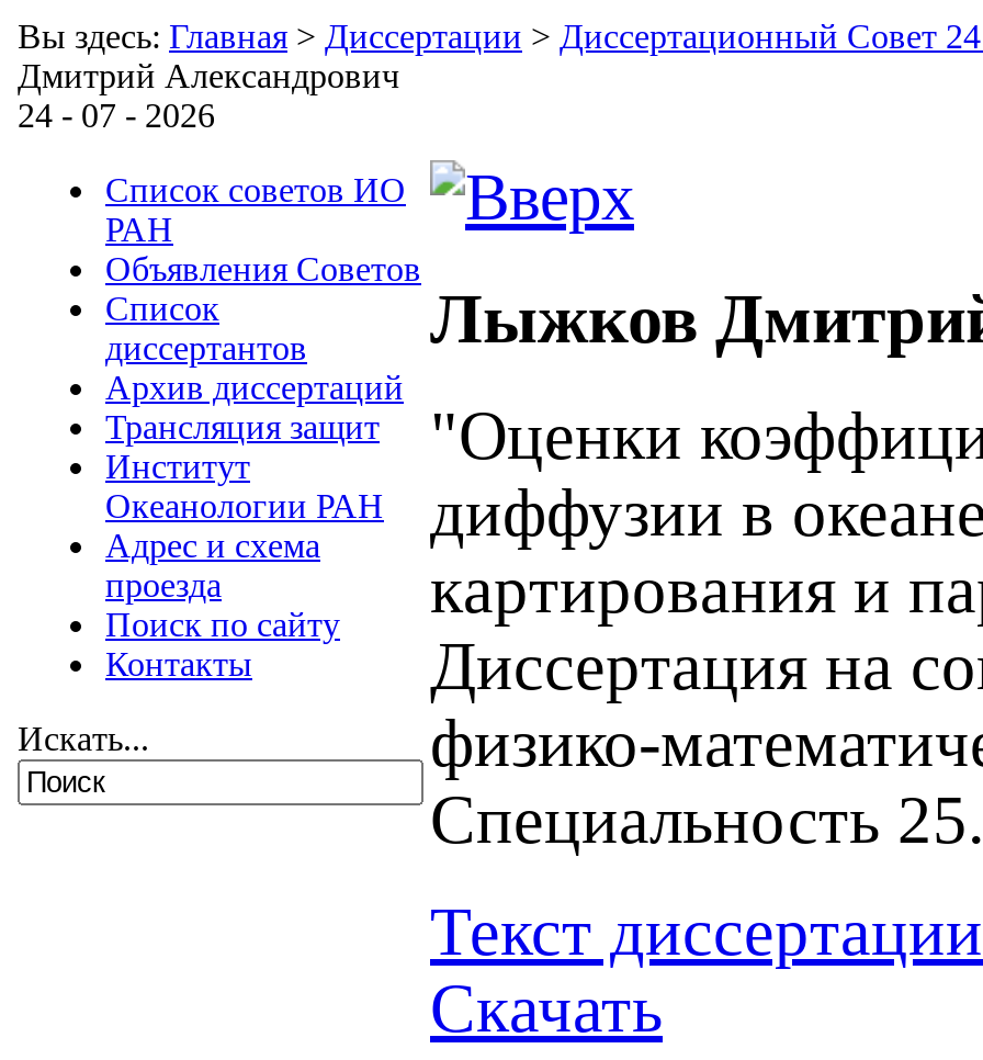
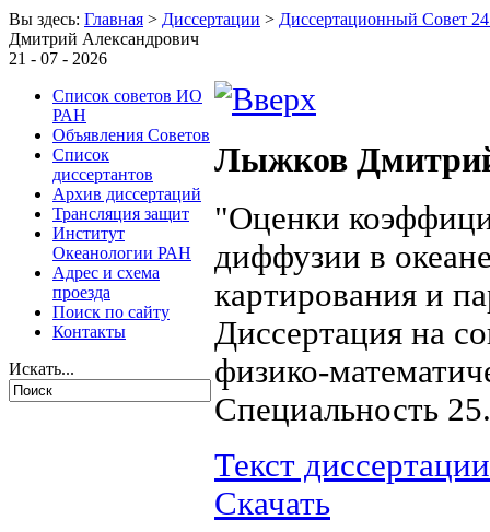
[18,97,215,134] 24 - 07 - 2026 -> [9,49,107,68] 21 - 07 - 2026

